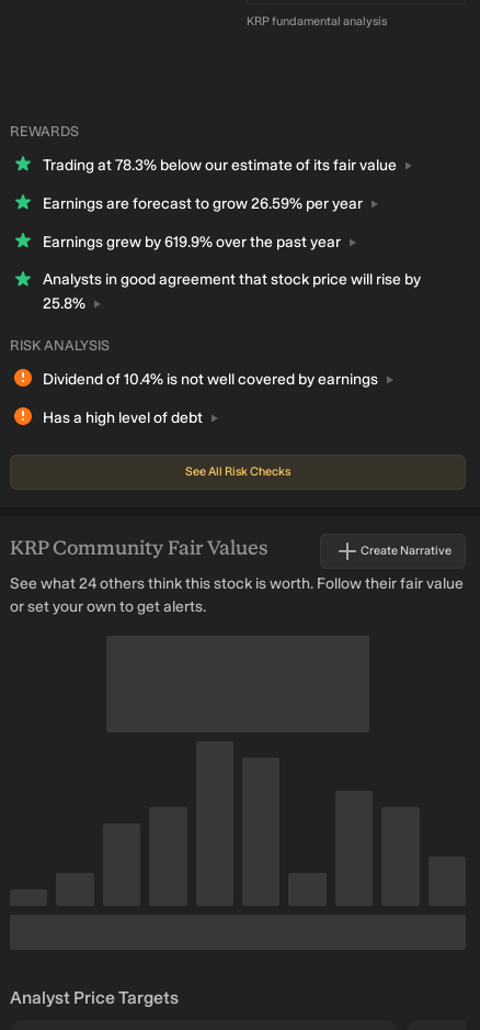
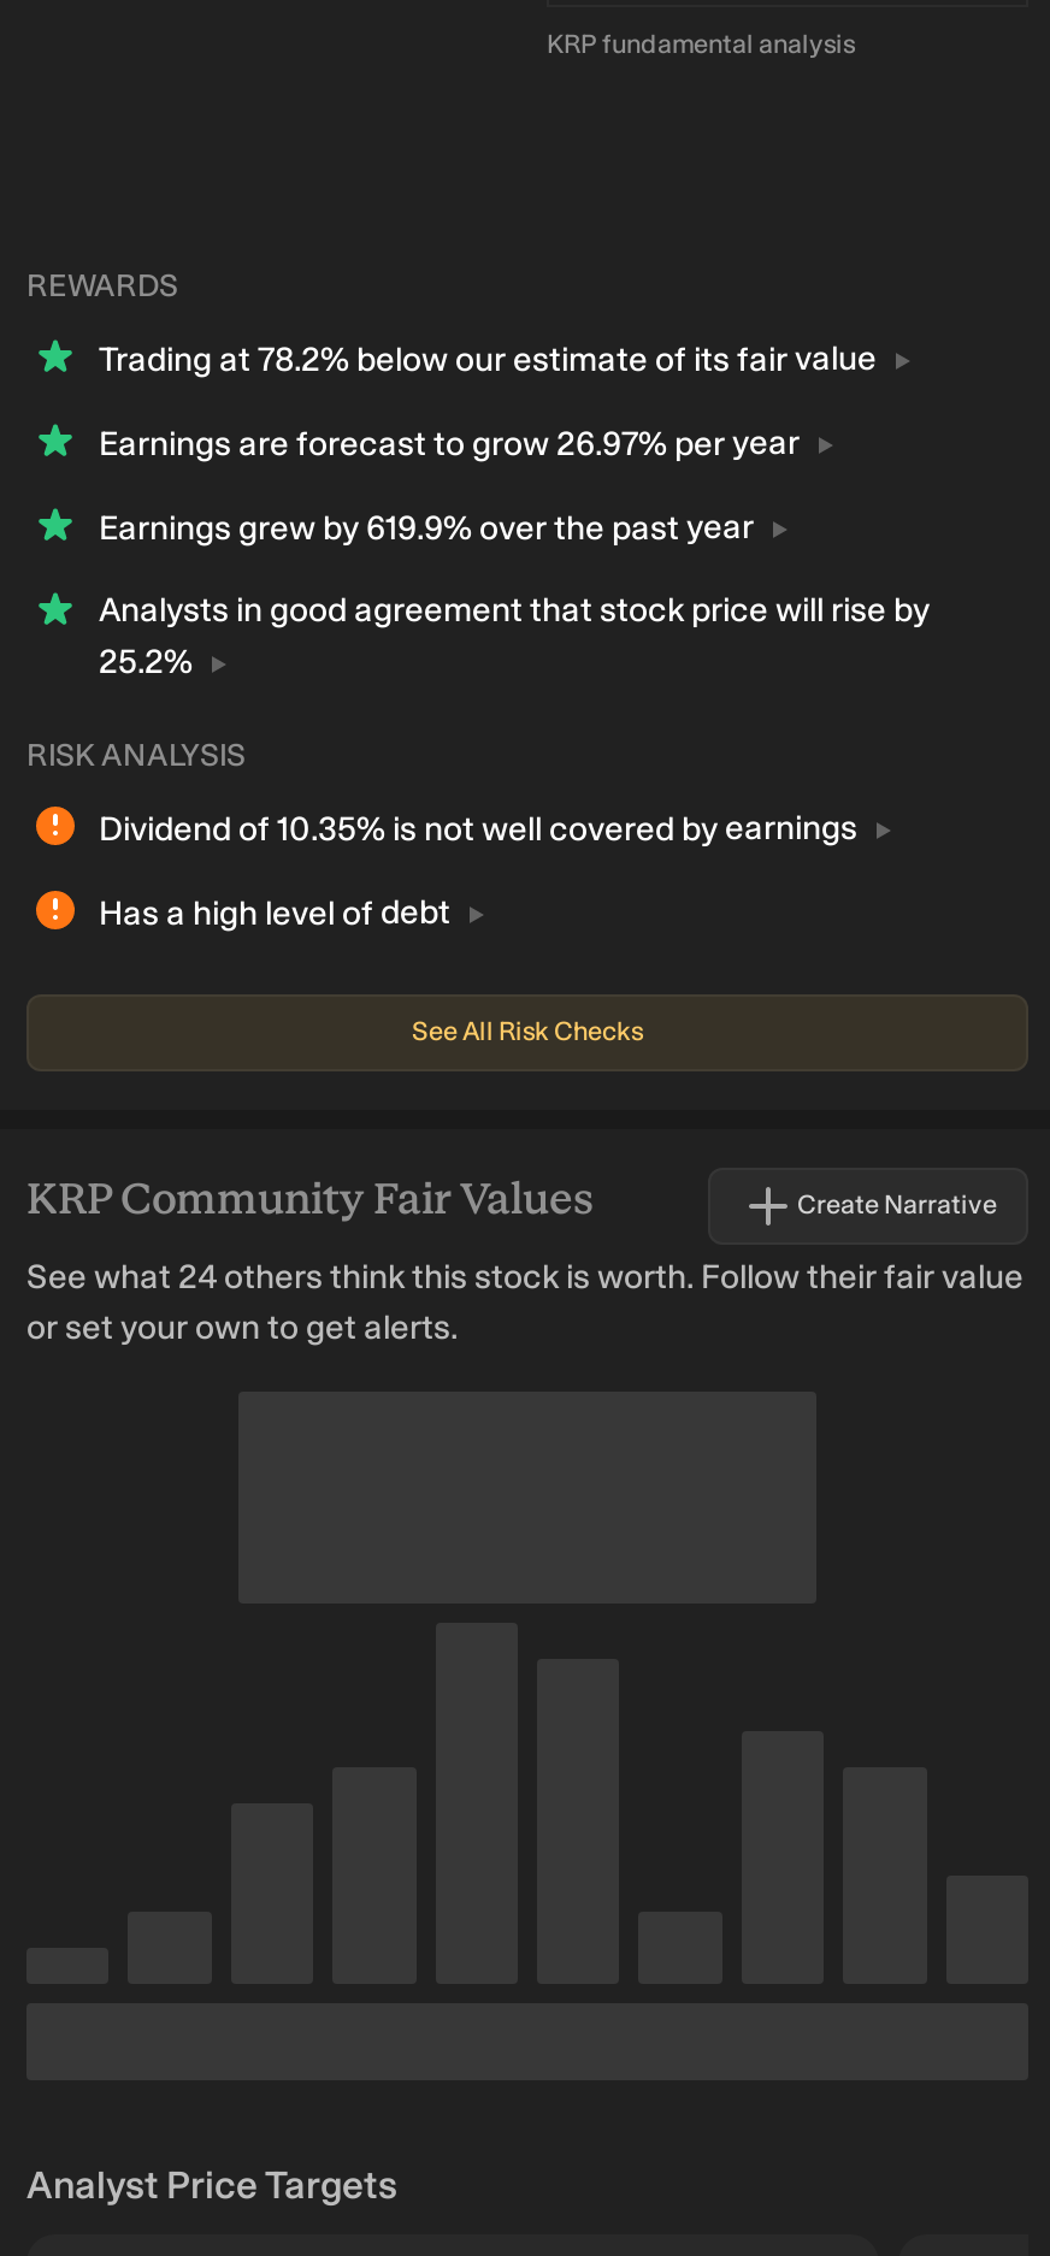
[43,156,397,175] Trading at 78.3% below our estimate of its fair value -> [99,339,877,380] Trading at 78.2% below our estimate of its fair value
[43,194,363,213] Earnings are forecast to grow 26.59% per year -> [99,424,800,465] Earnings are forecast to grow 26.97% per year
[43,294,85,313] 25.8% -> [99,643,193,684] 25.2%
[43,370,378,389] Dividend of 10.4% is not well covered by earnings -> [99,809,857,850] Dividend of 10.35% is not well covered by earnings

